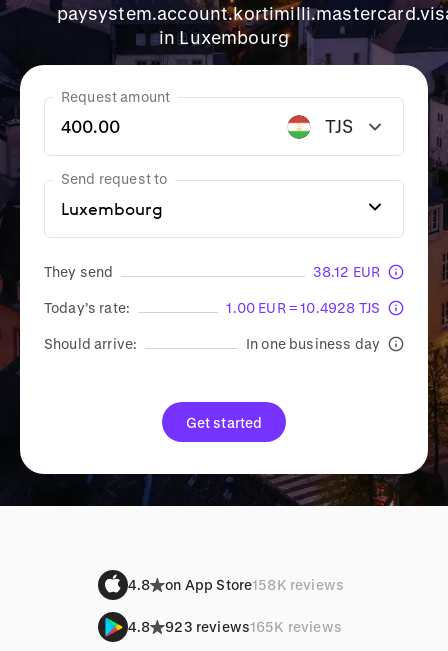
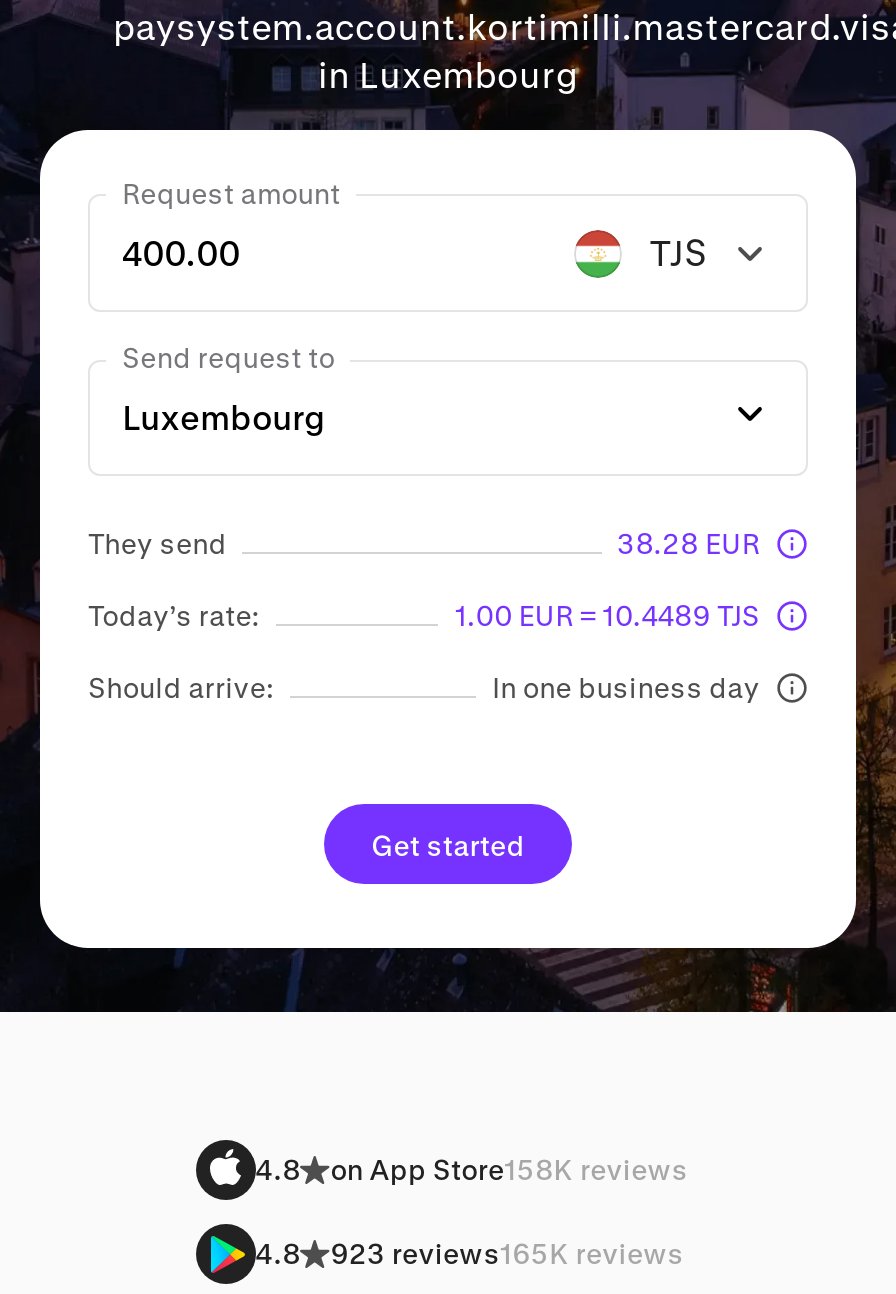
[312,263,380,280] 38.12 EUR -> [617,526,760,560] 38.28 EUR
[226,299,380,316] 1.00 EUR = 10.4928 TJS -> [455,598,760,632] 1.00 EUR = 10.4489 TJS

